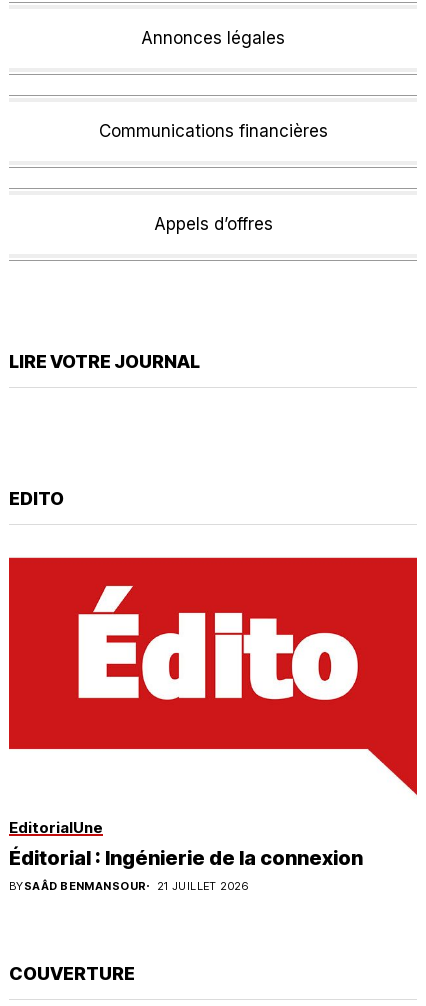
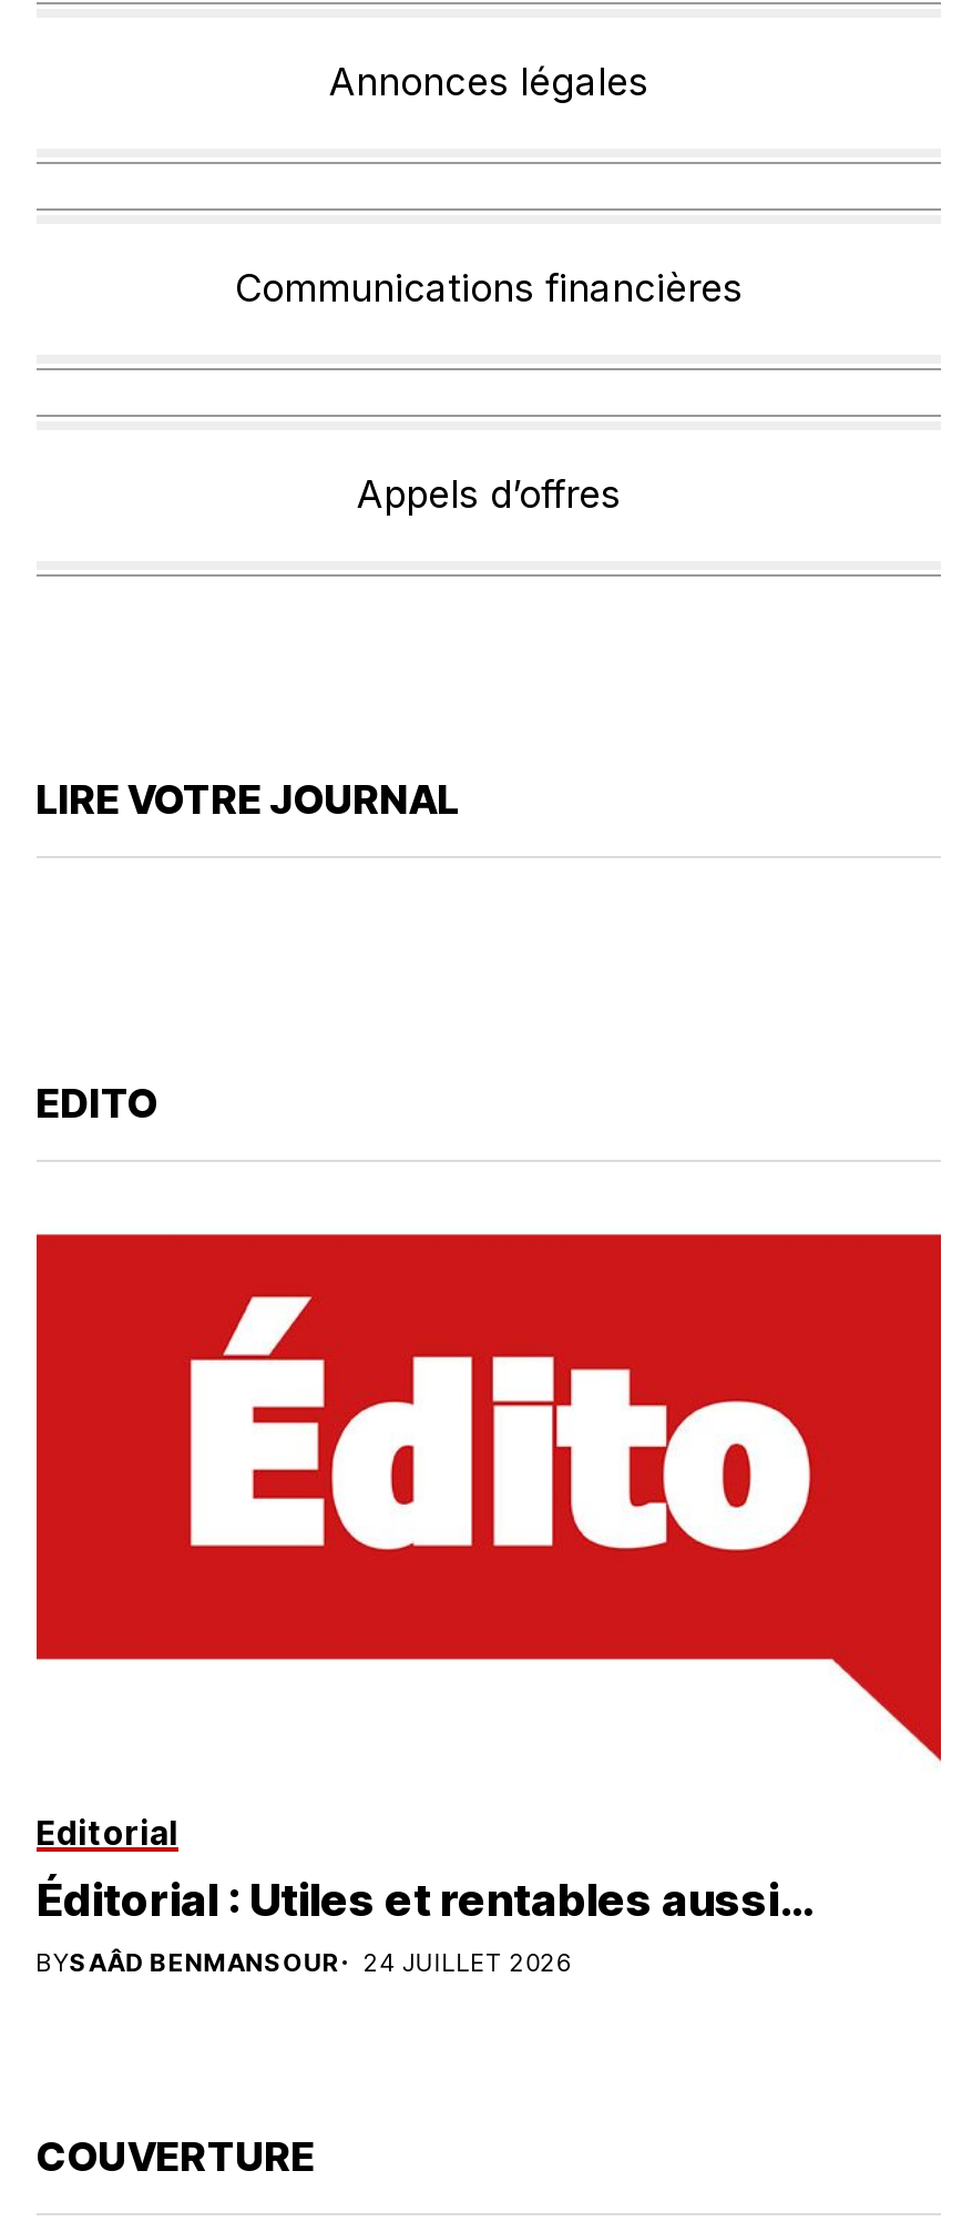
[9,818,363,870] EditorialUne | Éditorial : Ingénierie de la connexion -> [37,1811,812,1927] Editorial | Éditorial : Utiles et rentables aussi…
[9,879,248,893] BYSAÂD BENMANSOUR 21 JUILLET 2026 -> [37,1947,571,1978] BYSAÂD BENMANSOUR 24 JUILLET 2026

